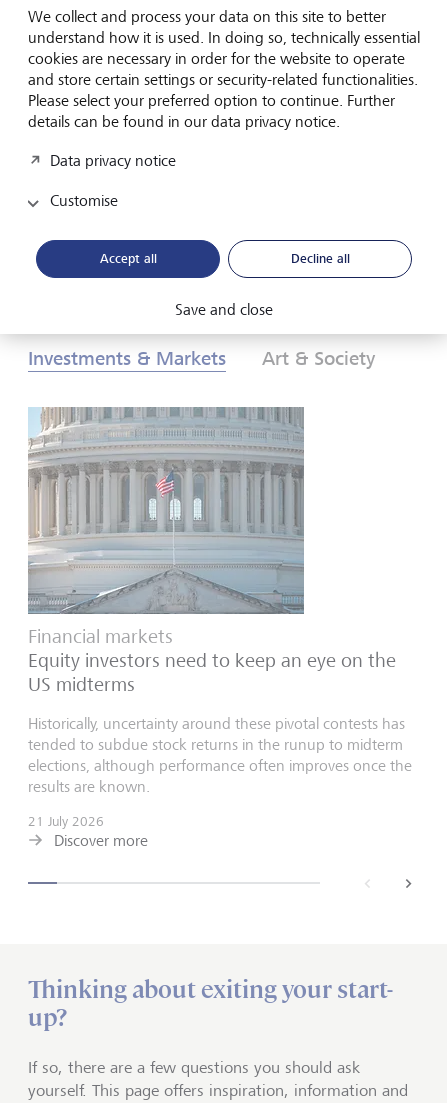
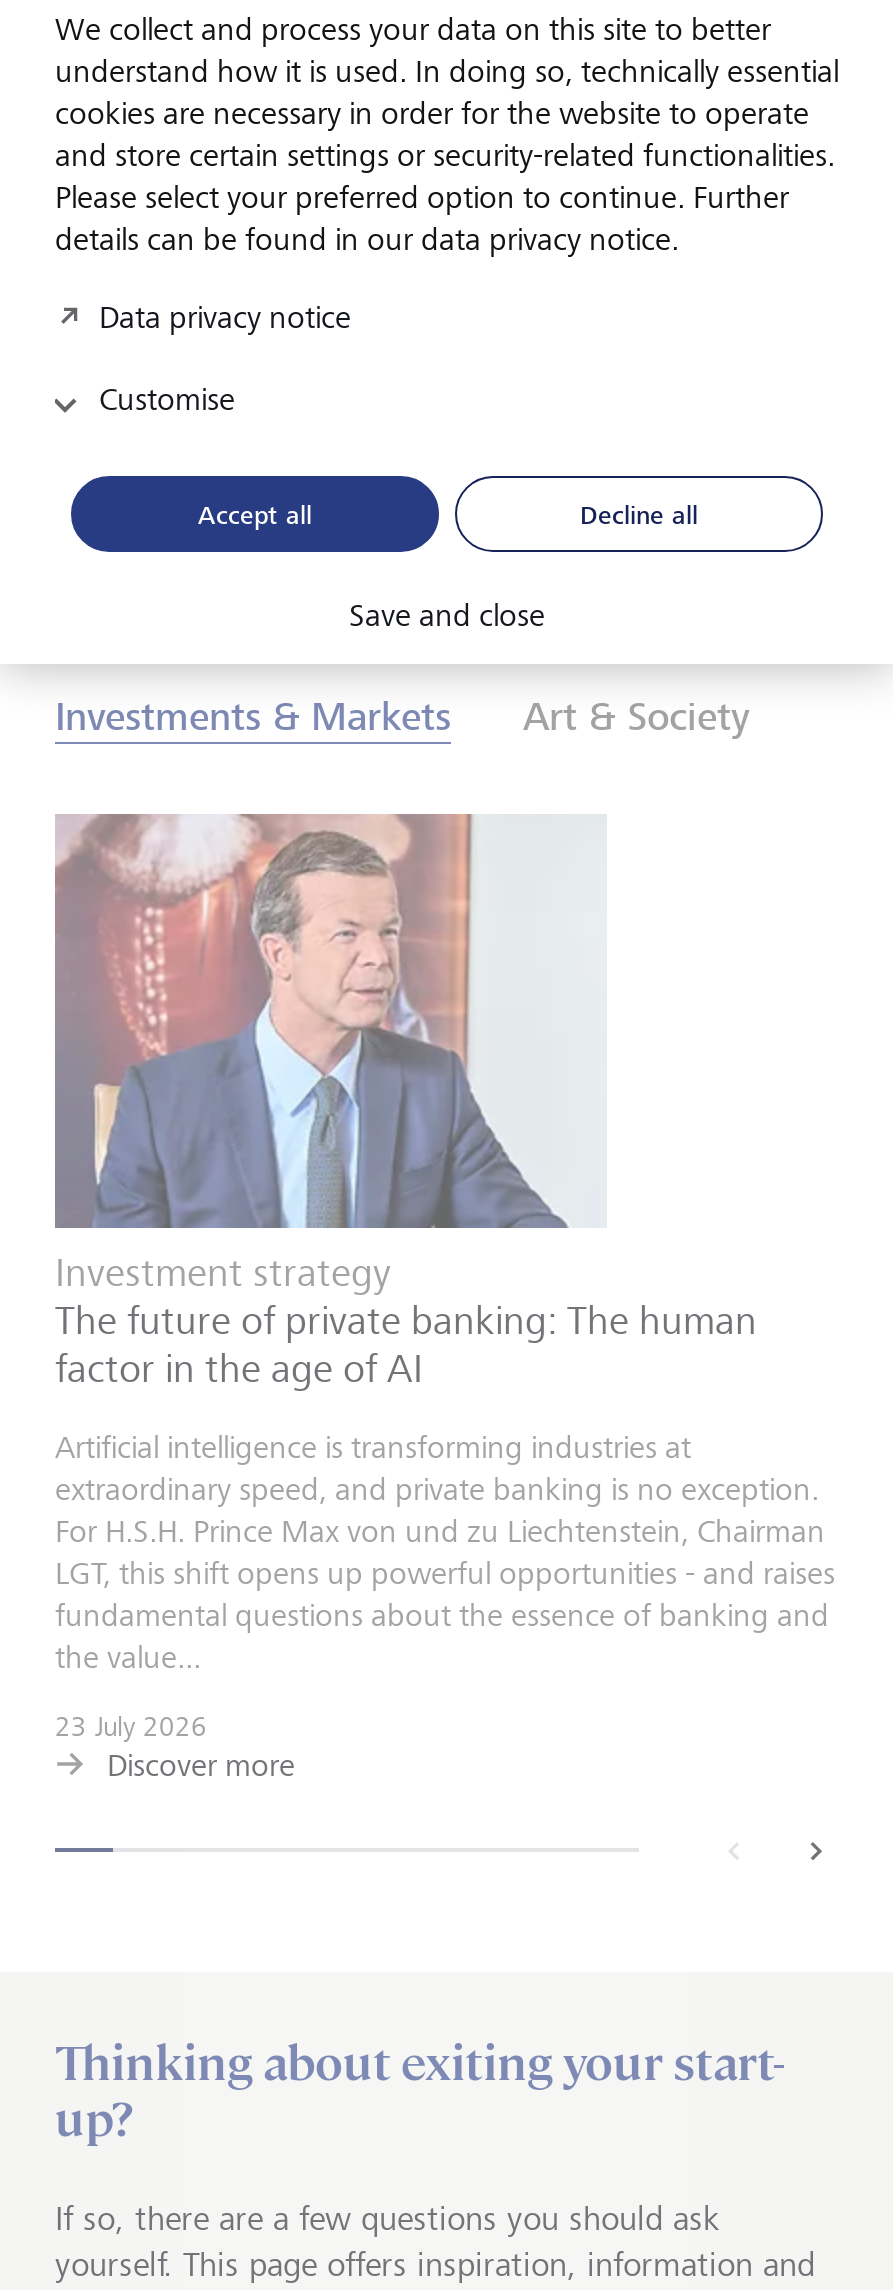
[28,407,396,696] [image] | Financial markets | Equity investors need to keep an eye on the | US midterms -> [55,813,757,1393] [image] | Investment strategy | The future of private banking: The human | factor in the age of AI
[28,714,412,796] Historically, uncertainty around these pivotal contests has | tended to subdue stock returns in the runup to midterm | elections, although performance often improves once the | results are known. -> [55,1429,835,1677] Artificial intelligence is transforming industries at | extraordinary speed, and private banking is no exception. | For H.S.H. Prince Max von und zu Liechtenstein, Chairman | LGT, this shift opens up powerful opportunities - and raises | fundamental questions about the essence of banking and | the value...
[28,813,104,829] 21 July 2026 -> [55,1711,207,1743] 23 July 2026

